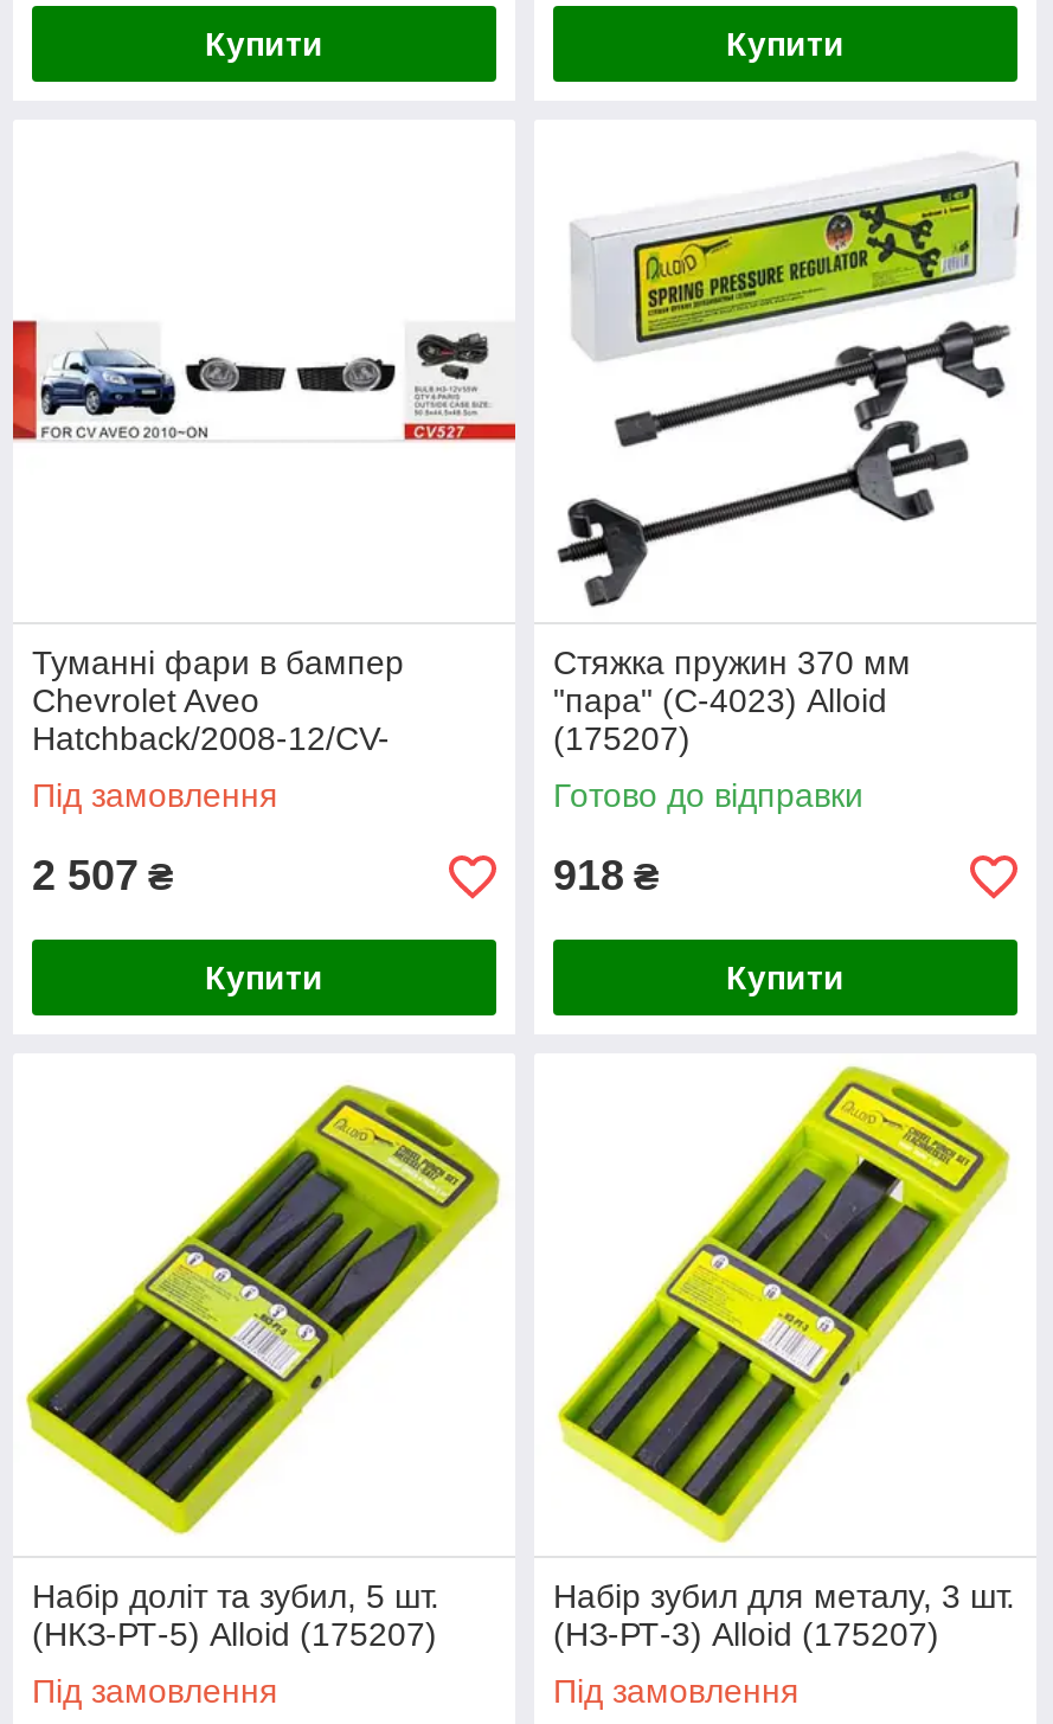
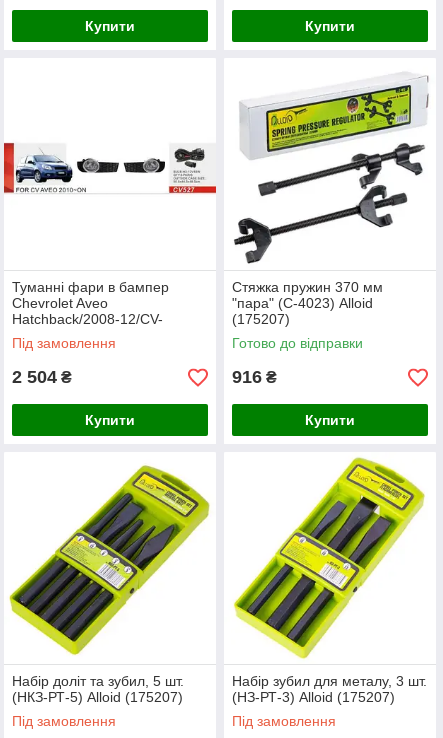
[32,853,174,900] 2 507 ₴ -> [12,367,72,387] 2 504 ₴
[553,853,660,900] 918 ₴ -> [232,367,277,387] 916 ₴

